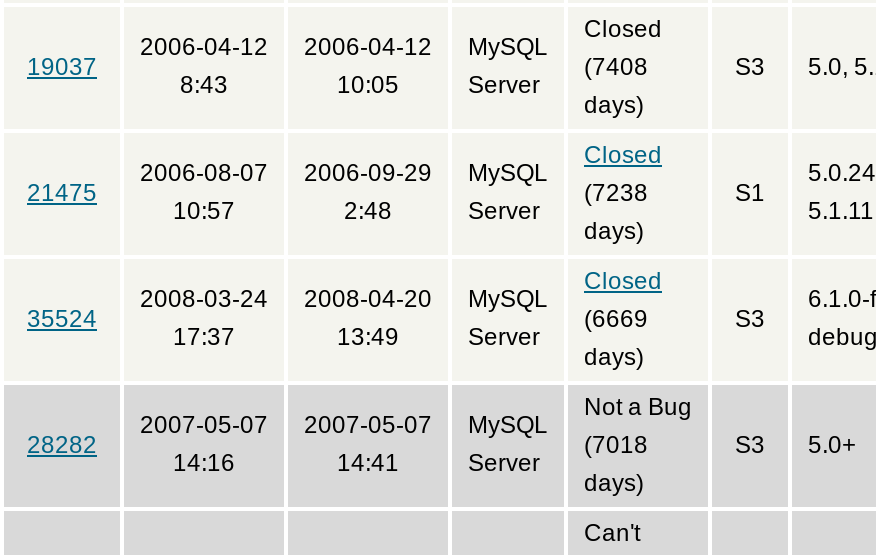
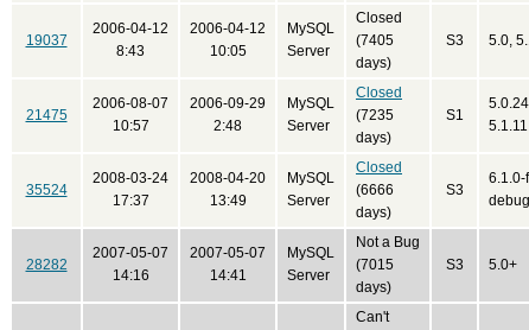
[584,53,648,81] (7408 -> [356,32,394,49] (7405
[584,179,648,207] (7238 -> [356,107,394,123] (7235
[584,305,648,333] (6669 -> [356,182,394,198] (6666
[584,431,648,459] (7018 -> [356,256,394,273] (7015

